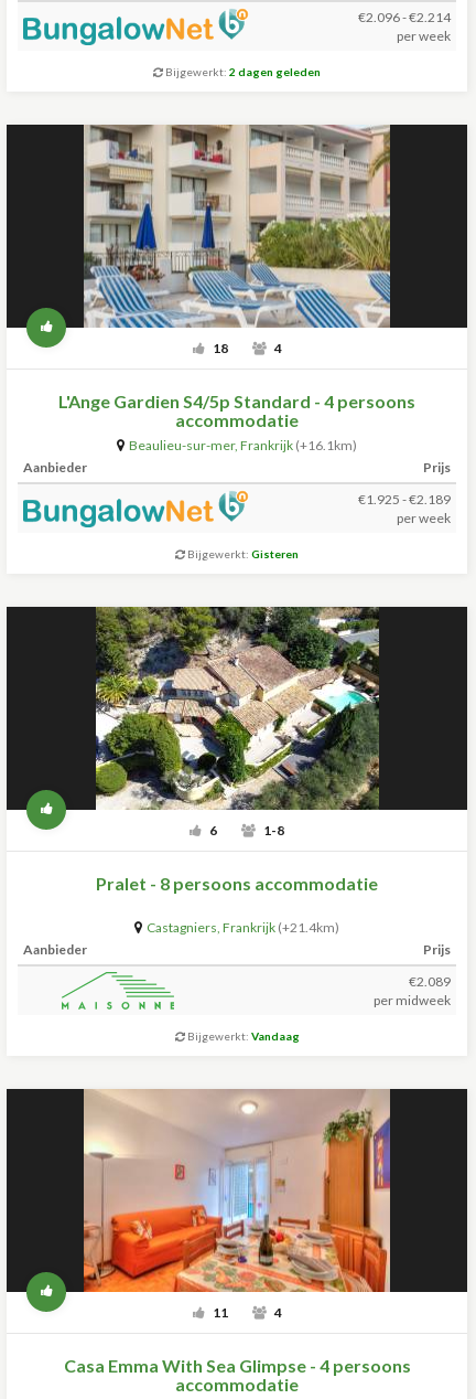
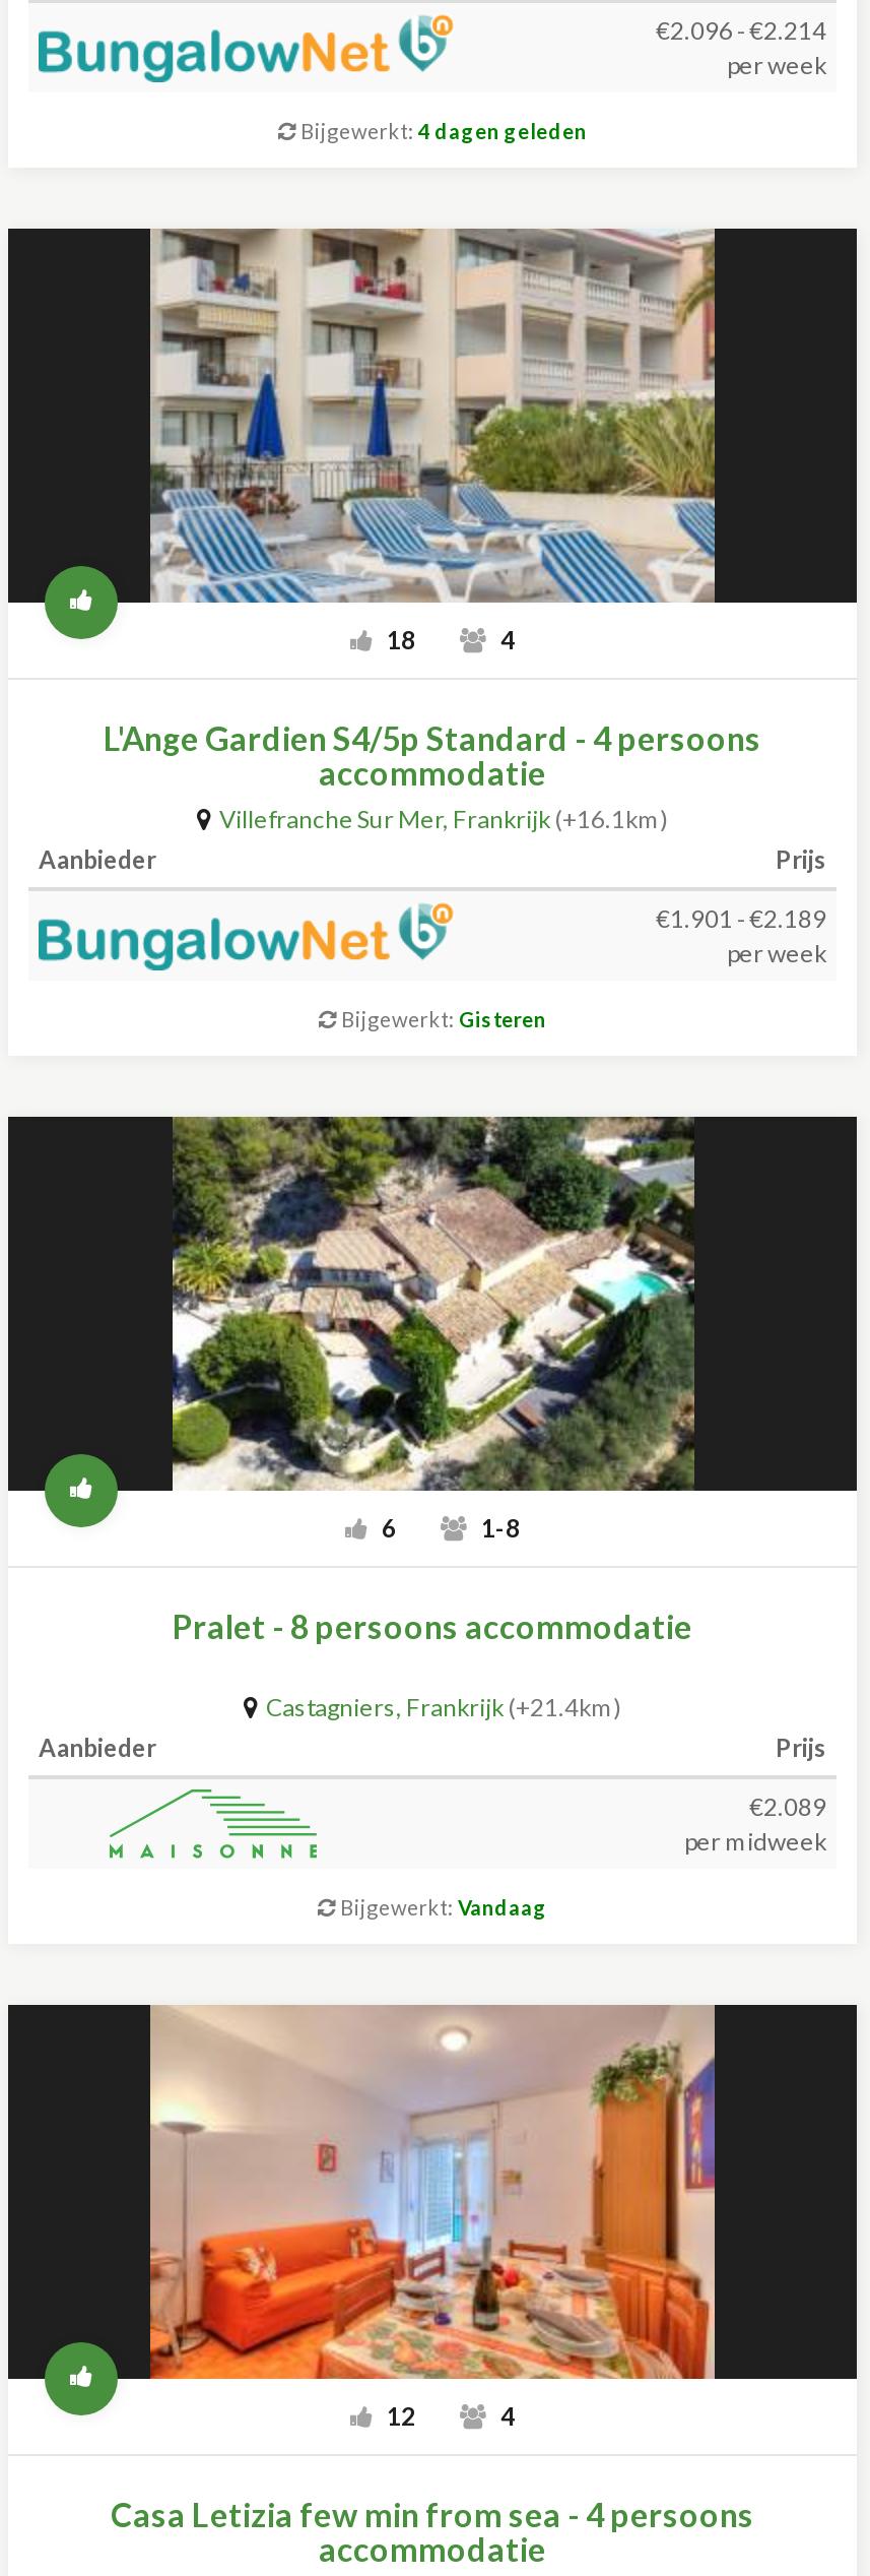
[163,65,321,78] Bijgewerkt: 2 dagen geleden -> [296,119,587,143] Bijgewerkt: 4 dagen geleden
[129,437,357,453] Beaulieu-sur-mer, Frankrijk (+16.1km) -> [219,804,668,834] Villefranche Sur Mer, Frankrijk (+16.1km)
[358,491,451,508] €1.925 - €2.189 -> [656,903,826,934] €1.901 - €2.189
[210,1304,228,1321] 11 -> [383,2401,415,2432] 12
[63,1355,410,1376] Casa Emma With Sea Glimpse - 4 persoons -> [111,2495,754,2533] Casa Letizia few min from sea - 4 persoons

